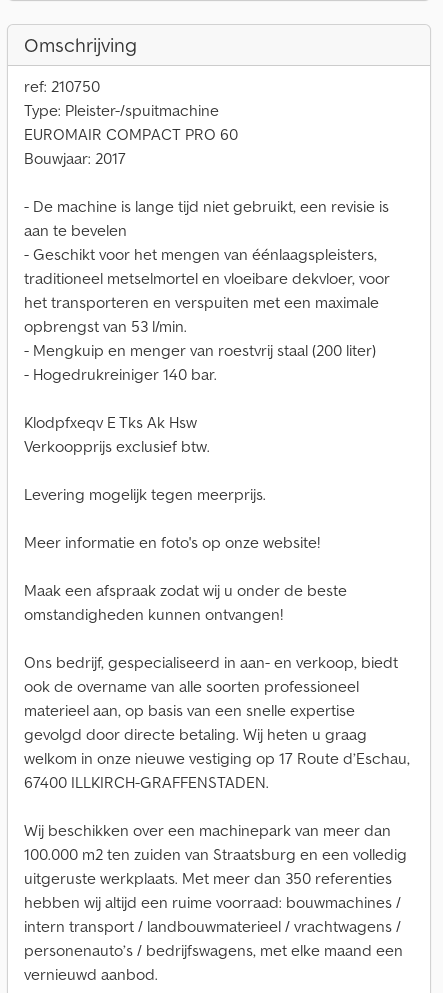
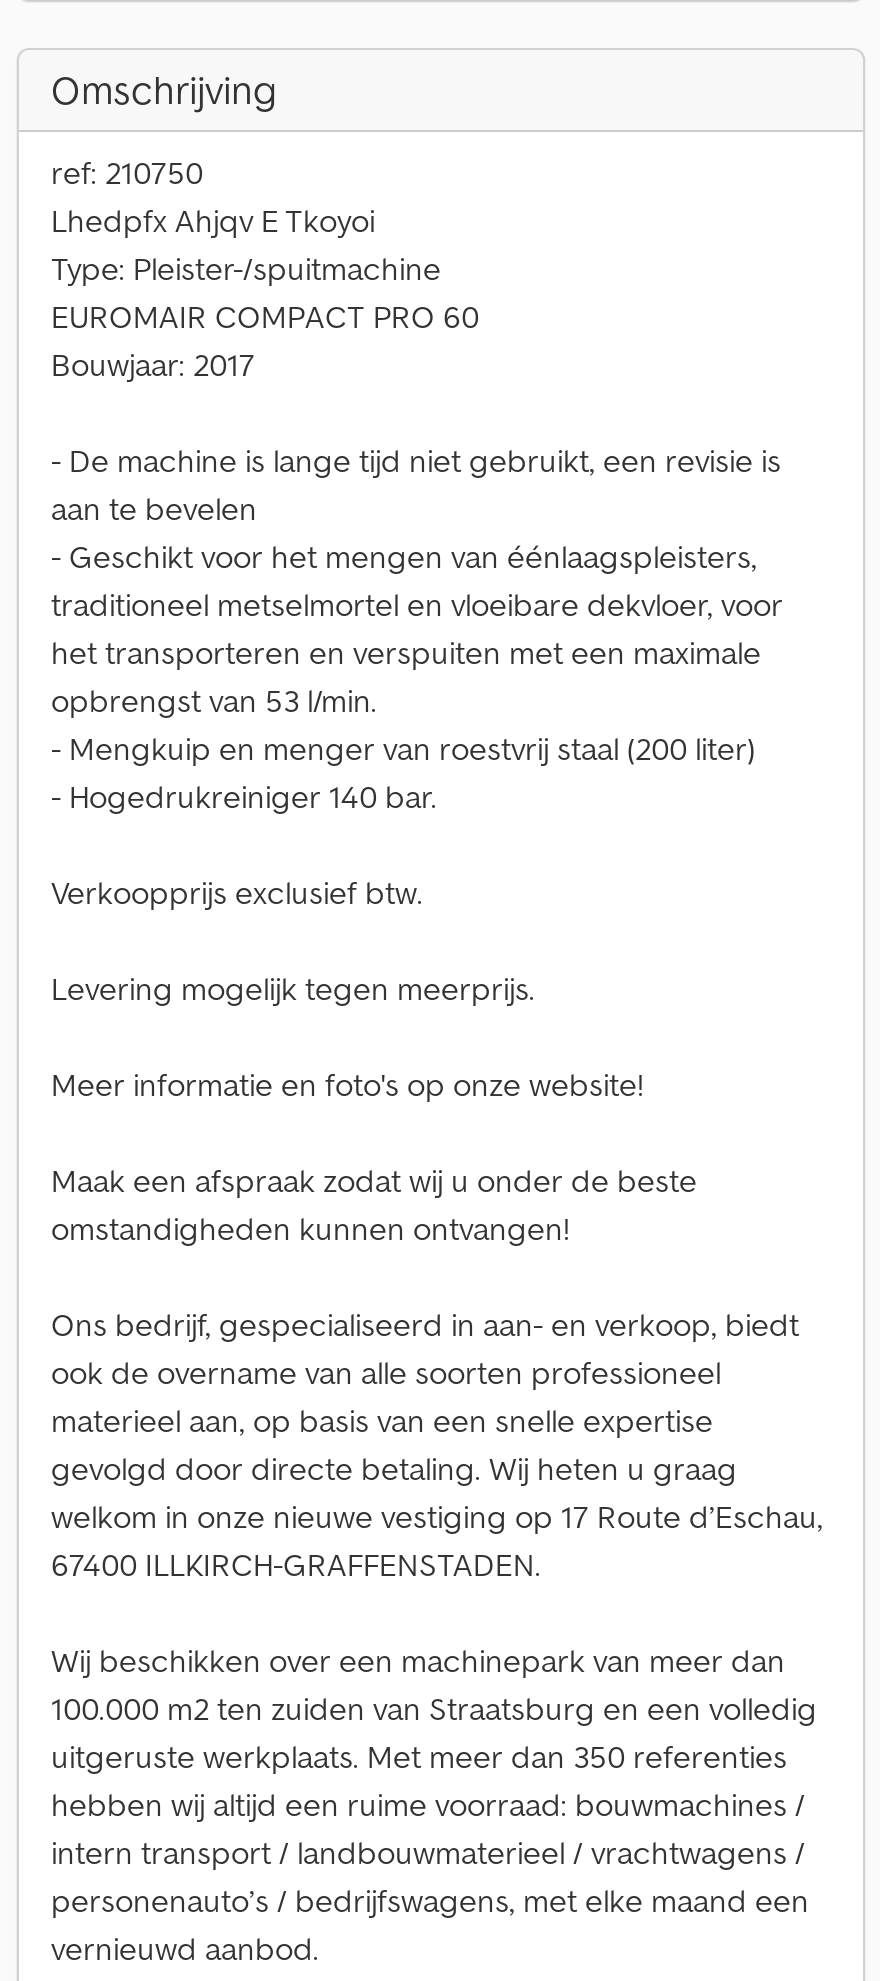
none -> [51,200,375,240] Lhedpfx Ahjqv E Tkoyoi
moved [24,100,390,384] -> [51,248,783,816]: Type: Pleister-/spuitmachine | EUROMAIR COMPACT PRO 60 | Bouwjaar: 2017 | ... | - Mengkuip en menger van roestvrij staal (200 liter) | - Hogedrukreiniger 140 bar.
[24,412,197,432] Klodpfxeqv E Tks Ak Hsw -> none

